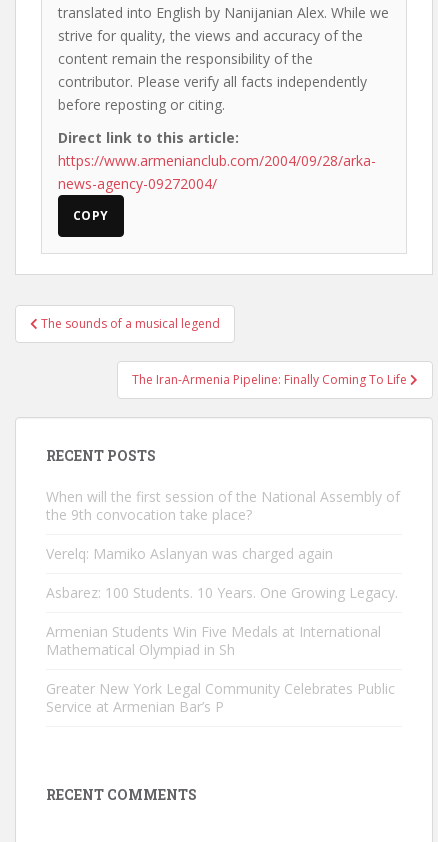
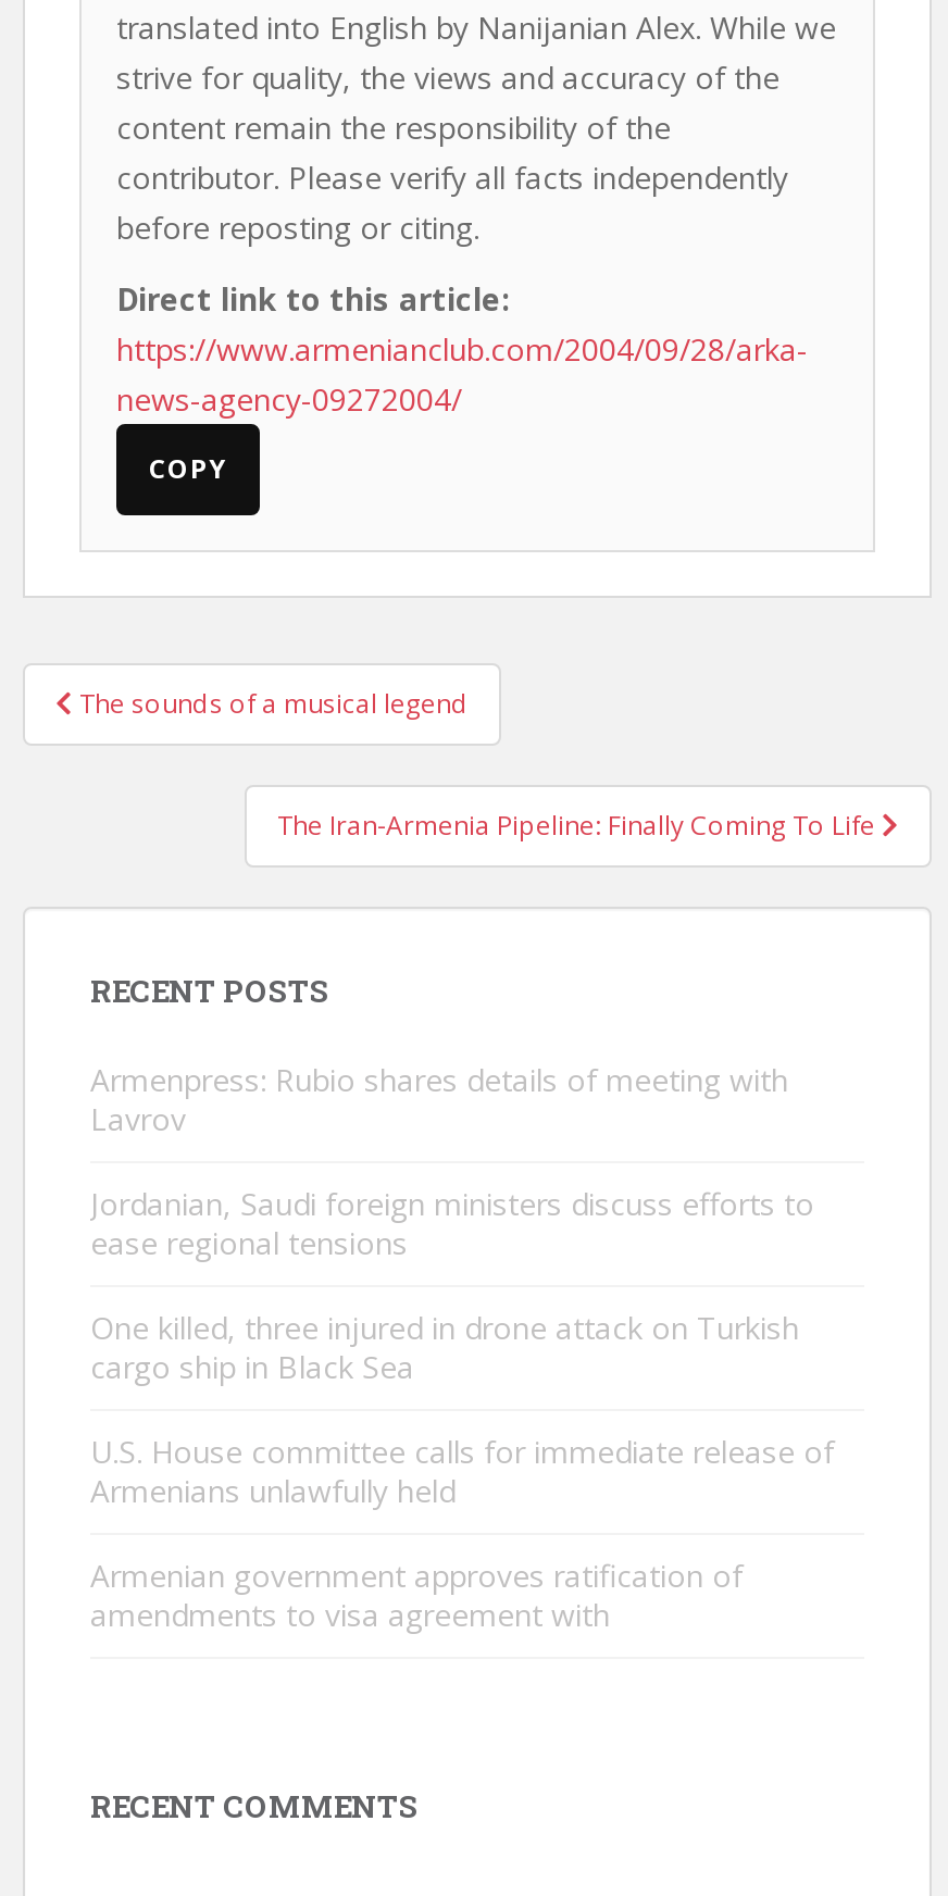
[46,487,400,524] When will the first session of the National Assembly of | the 9th convocation take place? -> [90,1059,788,1139] Armenpress: Rubio shares details of meeting with | Lavrov
[46,544,333,563] Verelq: Mamiko Aslanyan was charged again -> [90,1183,814,1263] Jordanian, Saudi foreign ministers discuss efforts to | ease regional tensions
[46,583,398,602] Asbarez: 100 Students. 10 Years. One Growing Legacy. -> [90,1307,799,1387] One killed, three injured in drone attack on Turkish | cargo ship in Black Sea
[46,622,381,659] Armenian Students Win Five Medals at International | Mathematical Olympiad in Sh -> [90,1431,834,1511] U.S. House committee calls for immediate release of | Armenians unlawfully held
[46,679,395,716] Greater New York Legal Community Celebrates Public | Service at Armenian Bar’s P -> [90,1555,743,1635] Armenian government approves ratification of | amendments to visa agreement with

